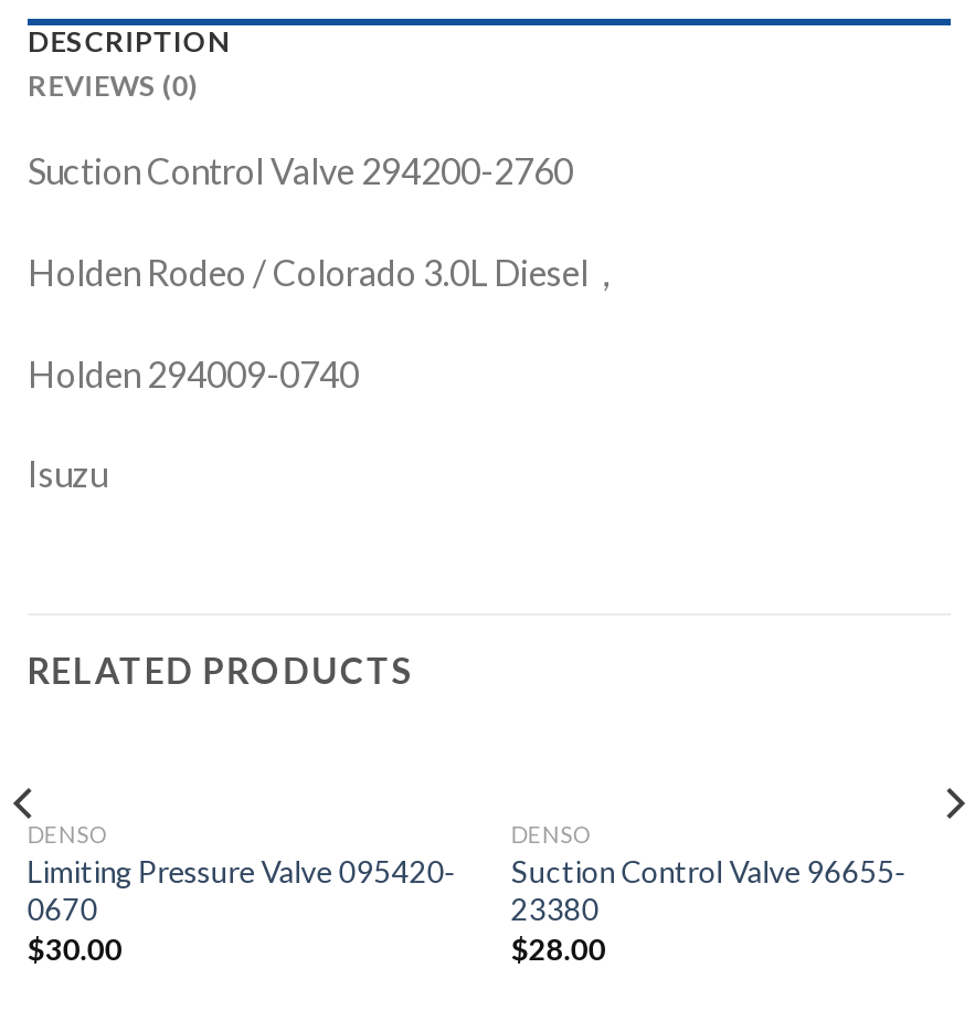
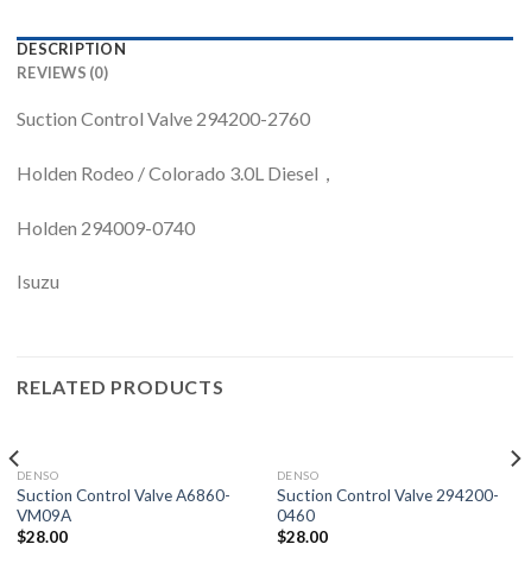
[27,853,456,967] Limiting Pressure Valve 095420- | 0670 | $30.00 -> [16,485,230,546] Suction Control Valve A6860- | VM09A | $28.00
[511,853,906,888] Suction Control Valve 96655- -> [277,485,499,504] Suction Control Valve 294200-
[511,891,599,926] 23380 -> [277,505,315,524] 0460

